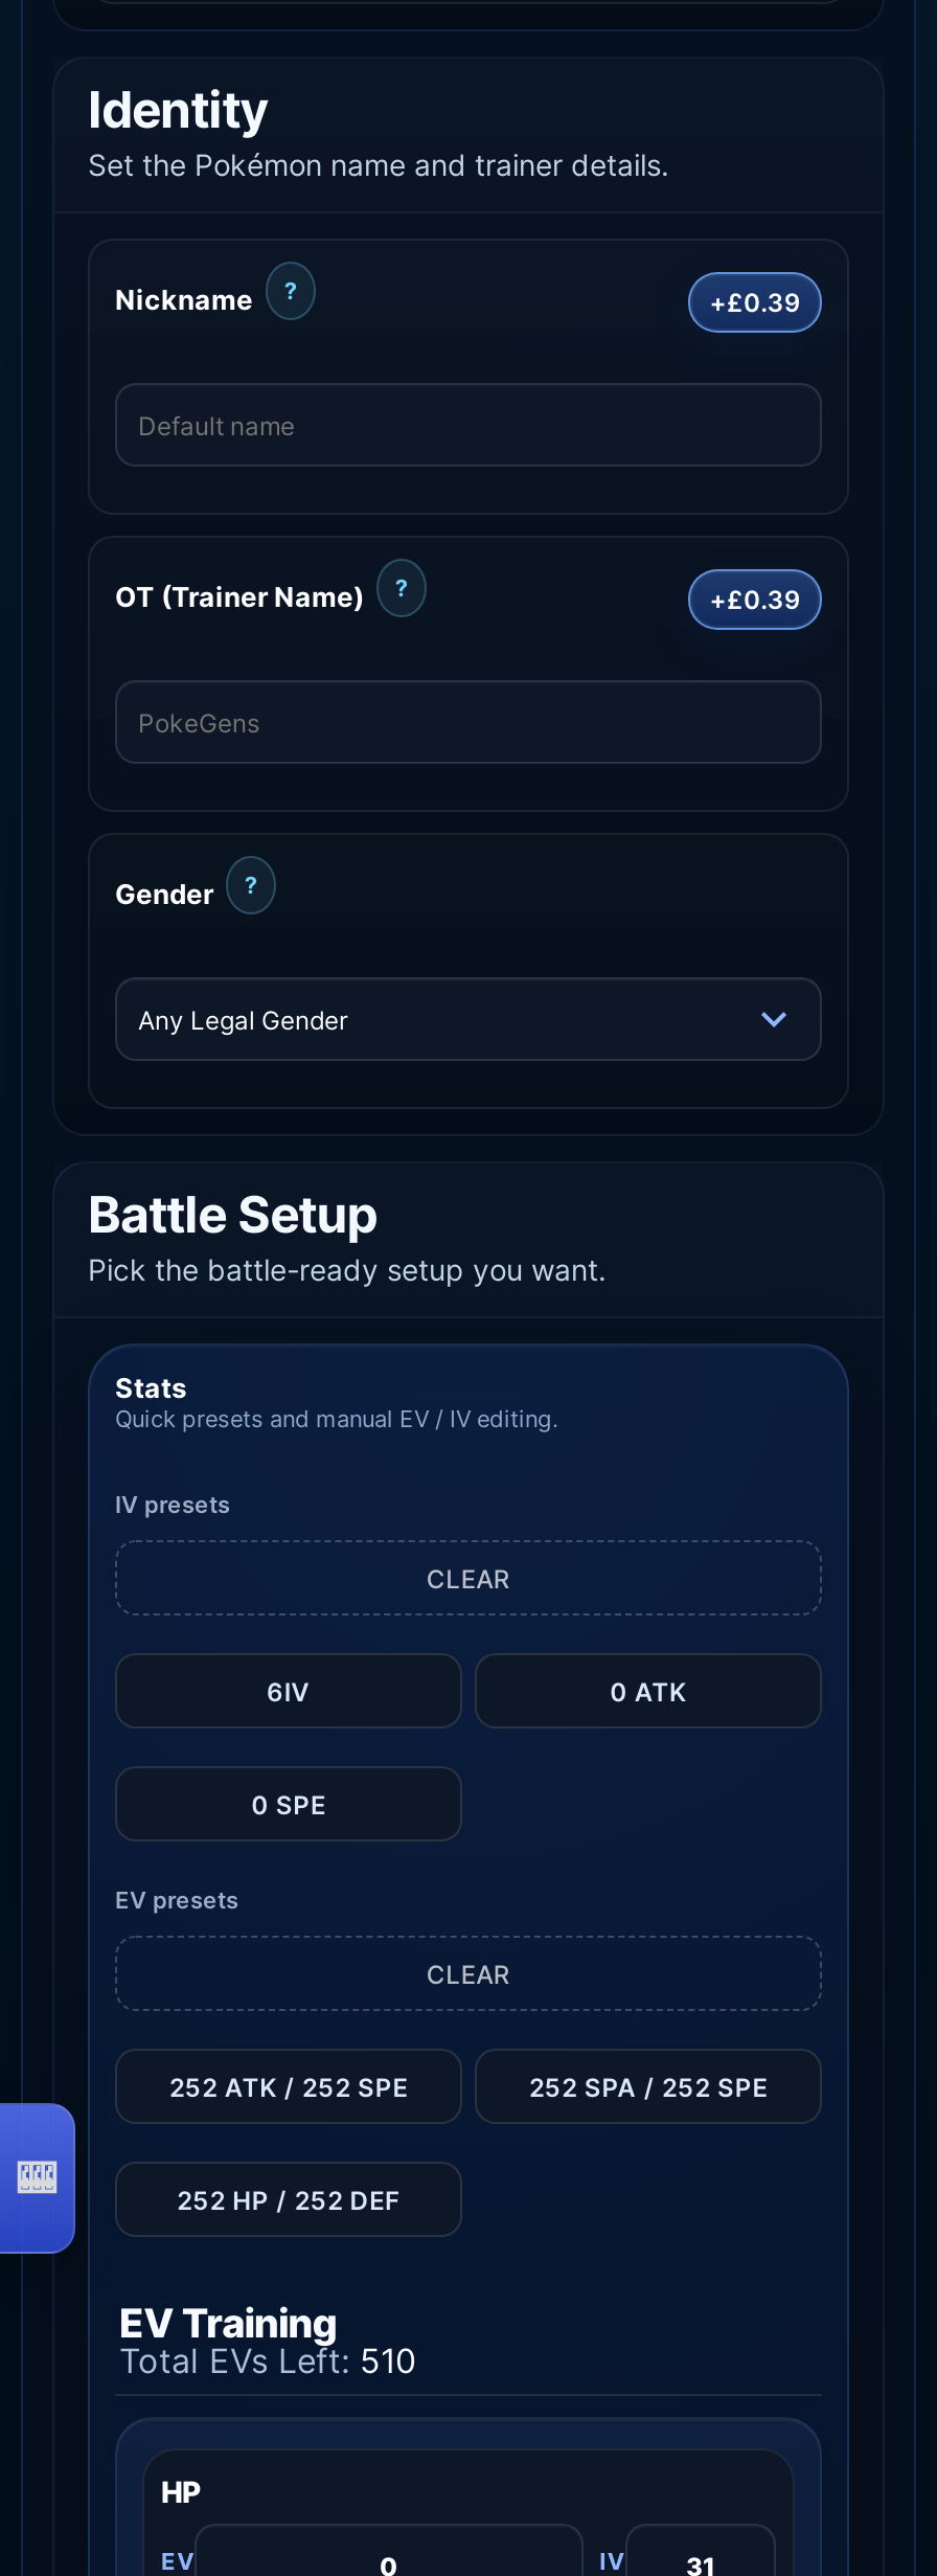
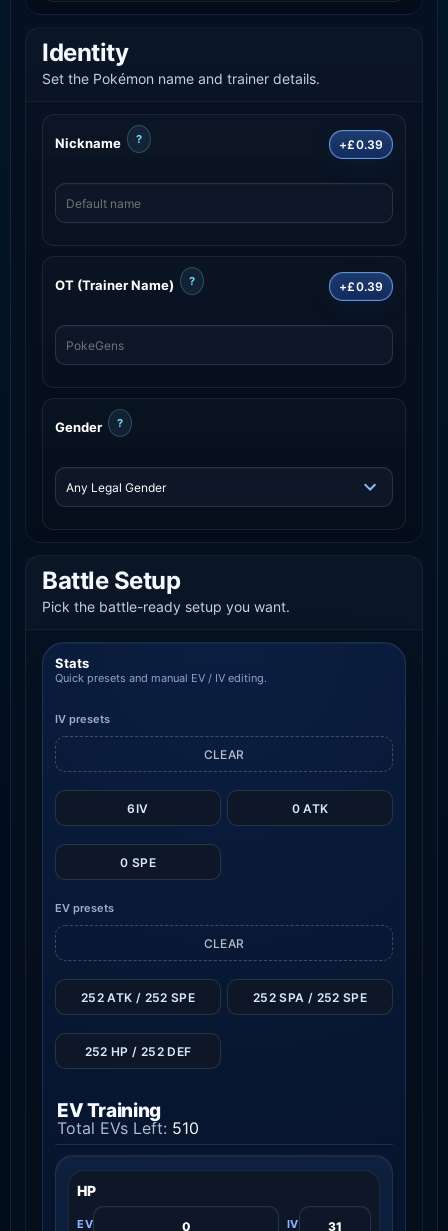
[6,2101,77,2256] [image] -> none

